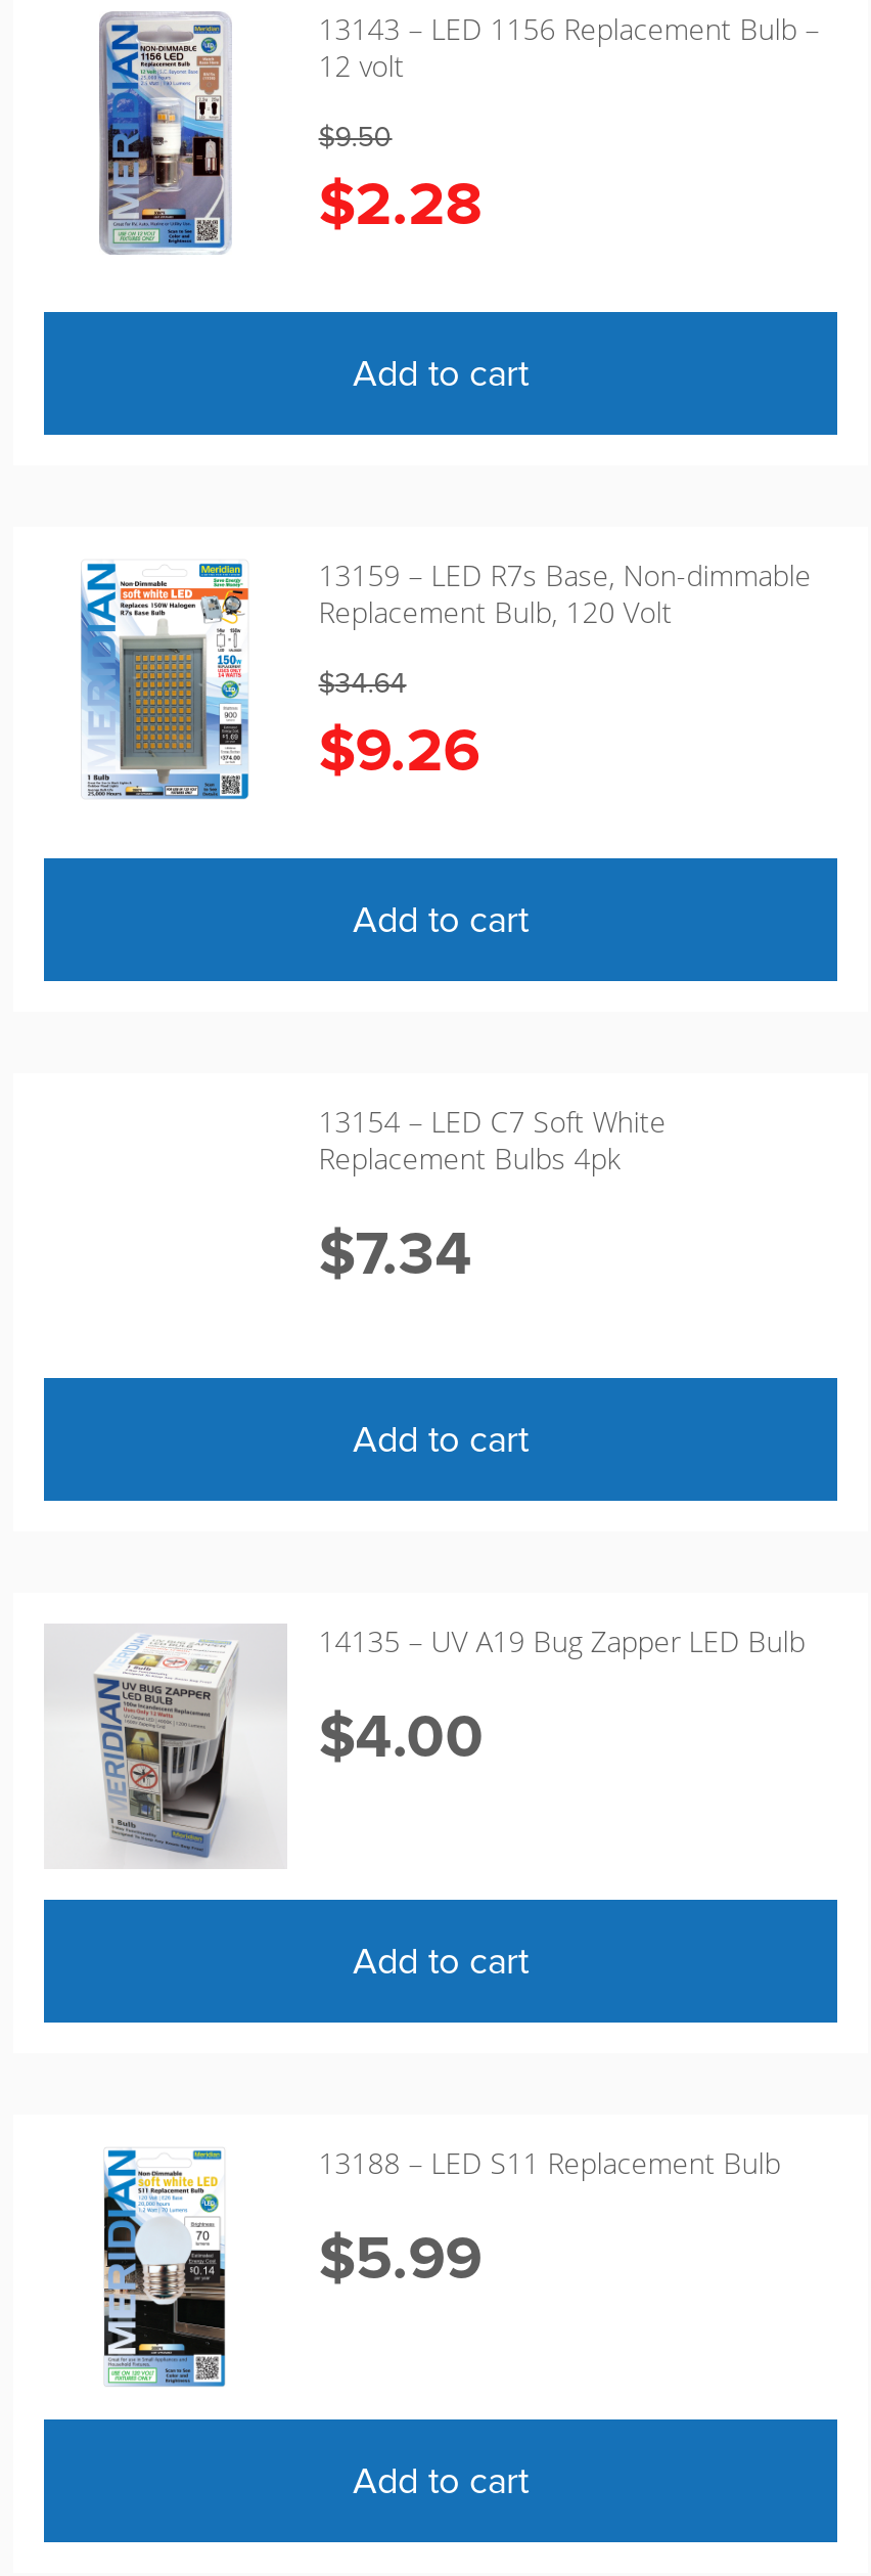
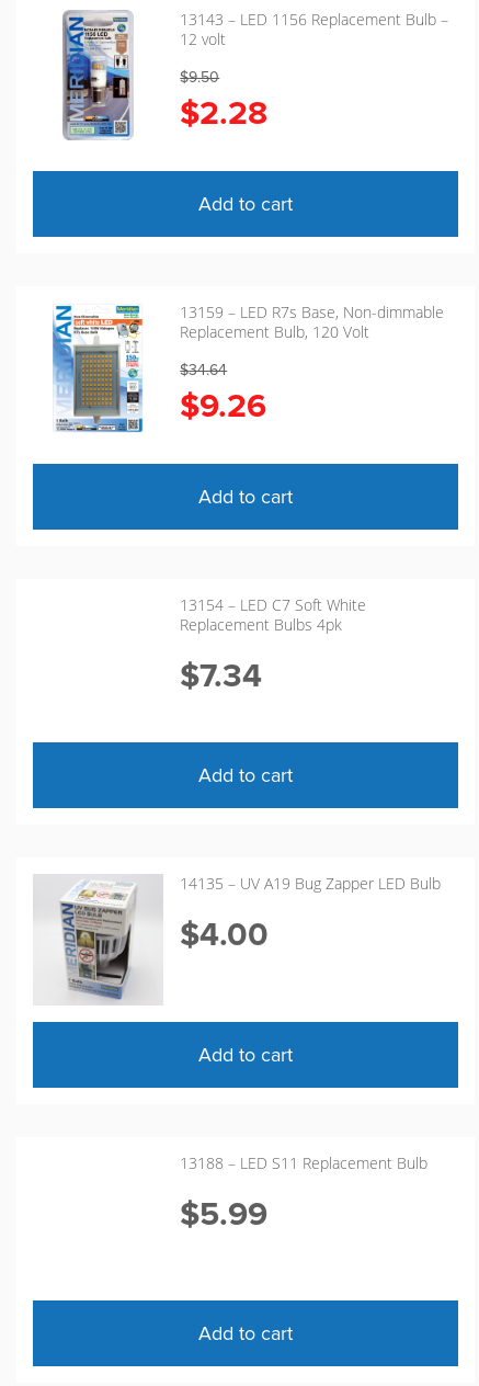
[101,2147,228,2389] [image] -> none

